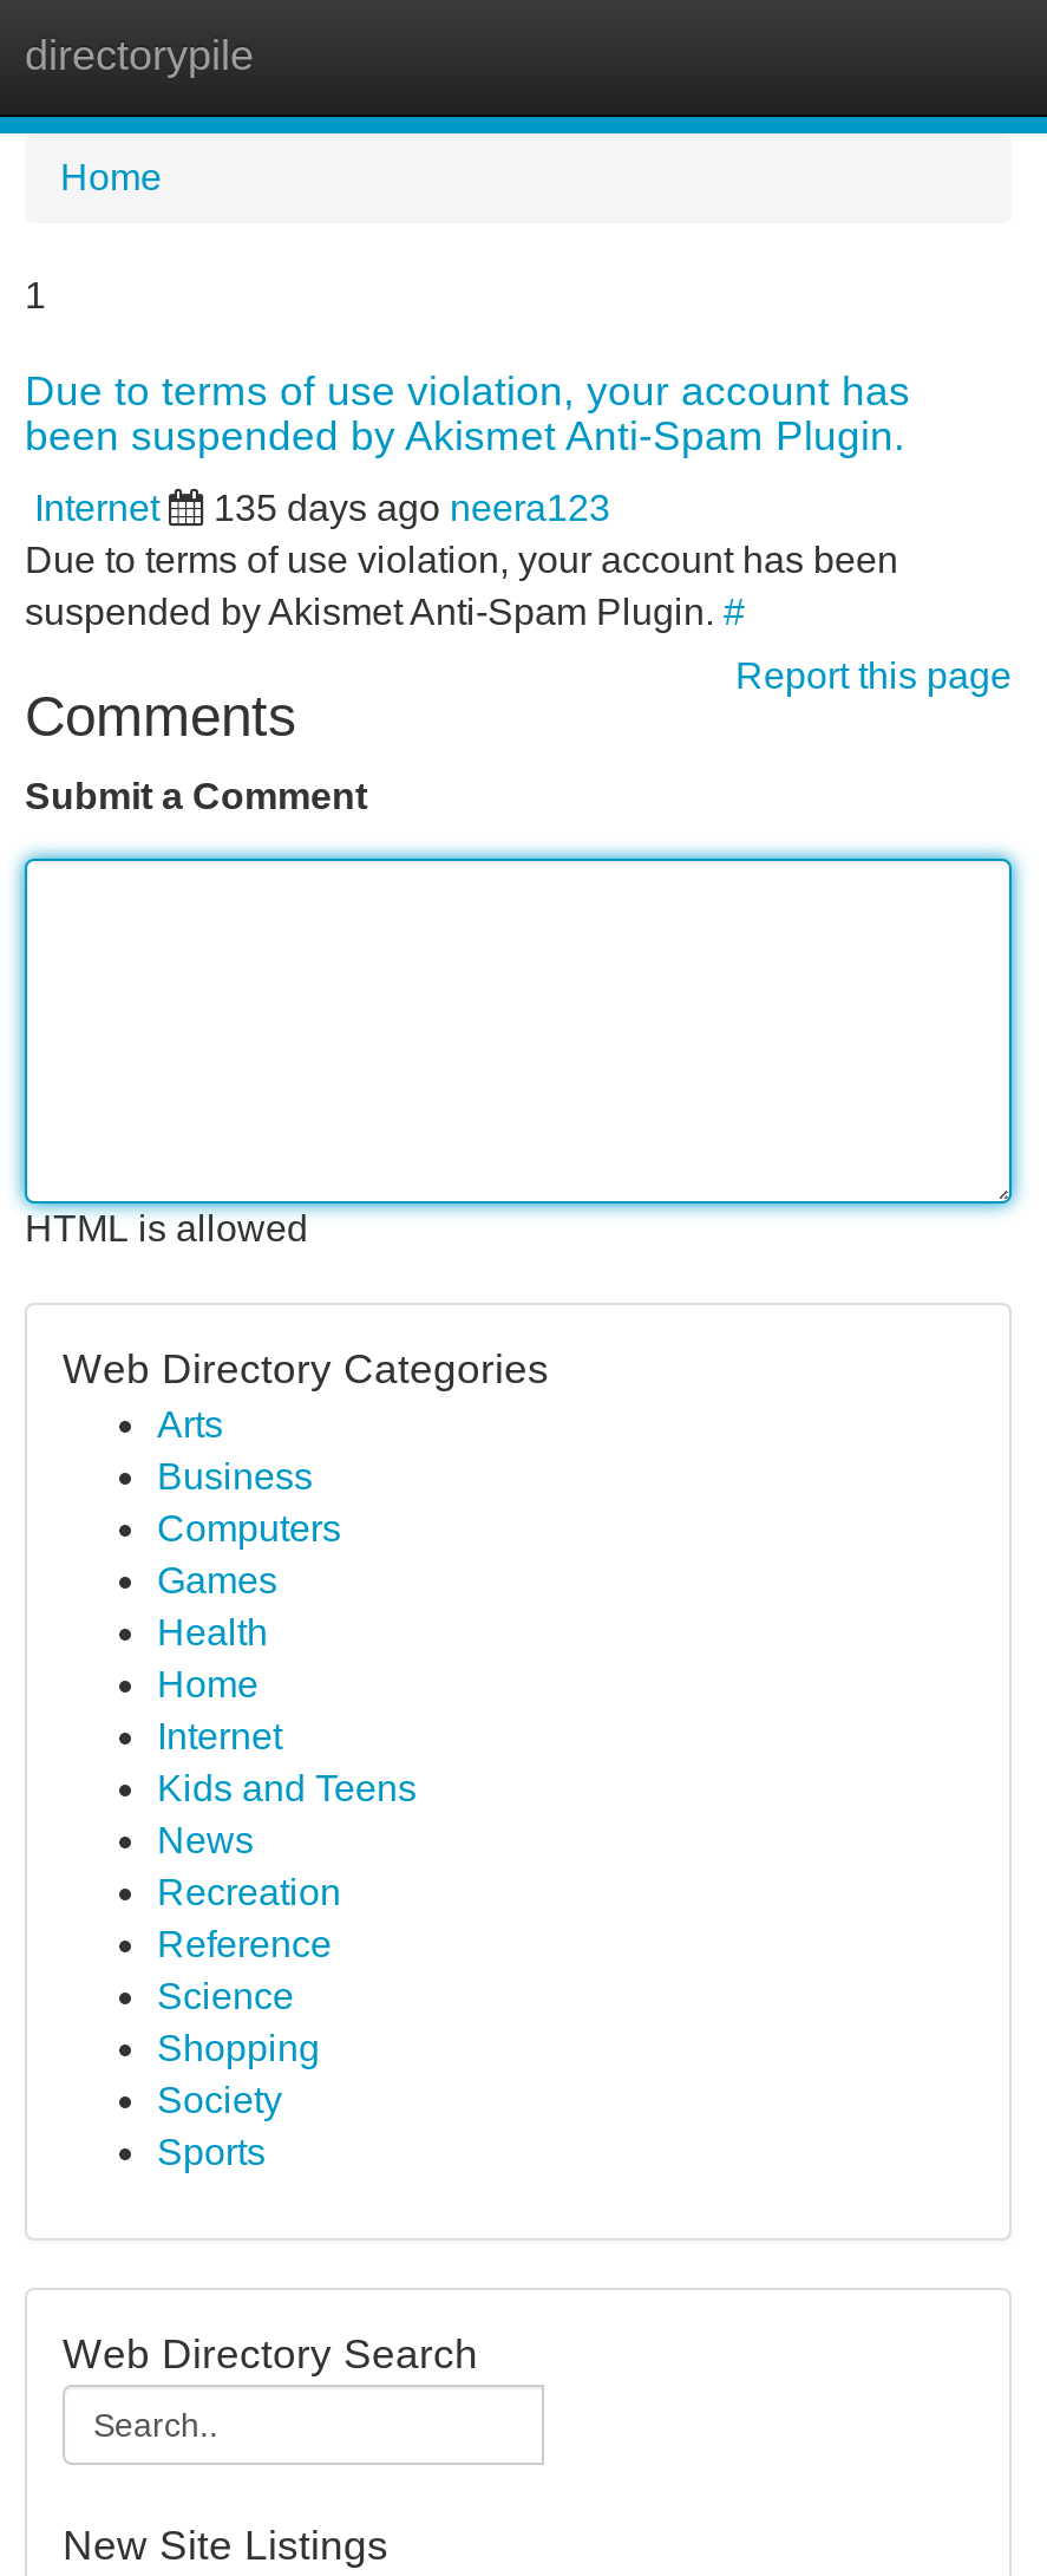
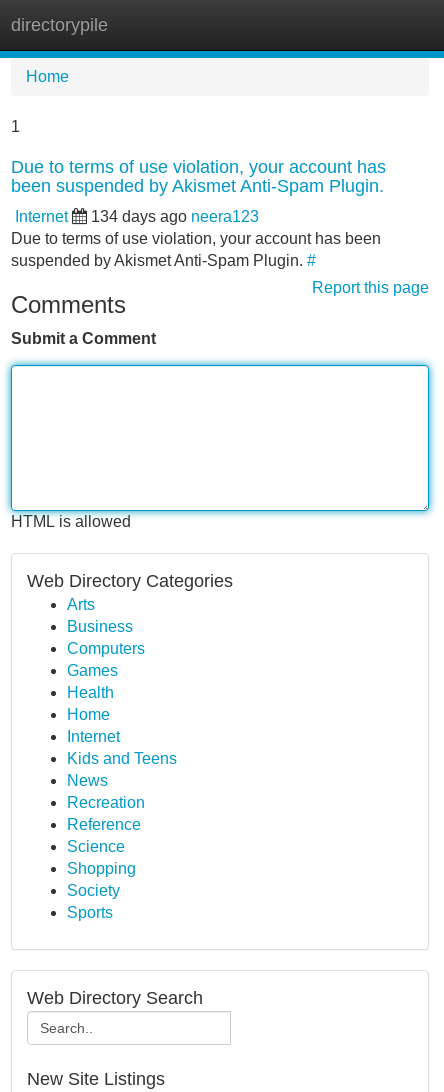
[214,488,610,528] 135 days ago neera123 -> [91,208,259,225] 134 days ago neera123

